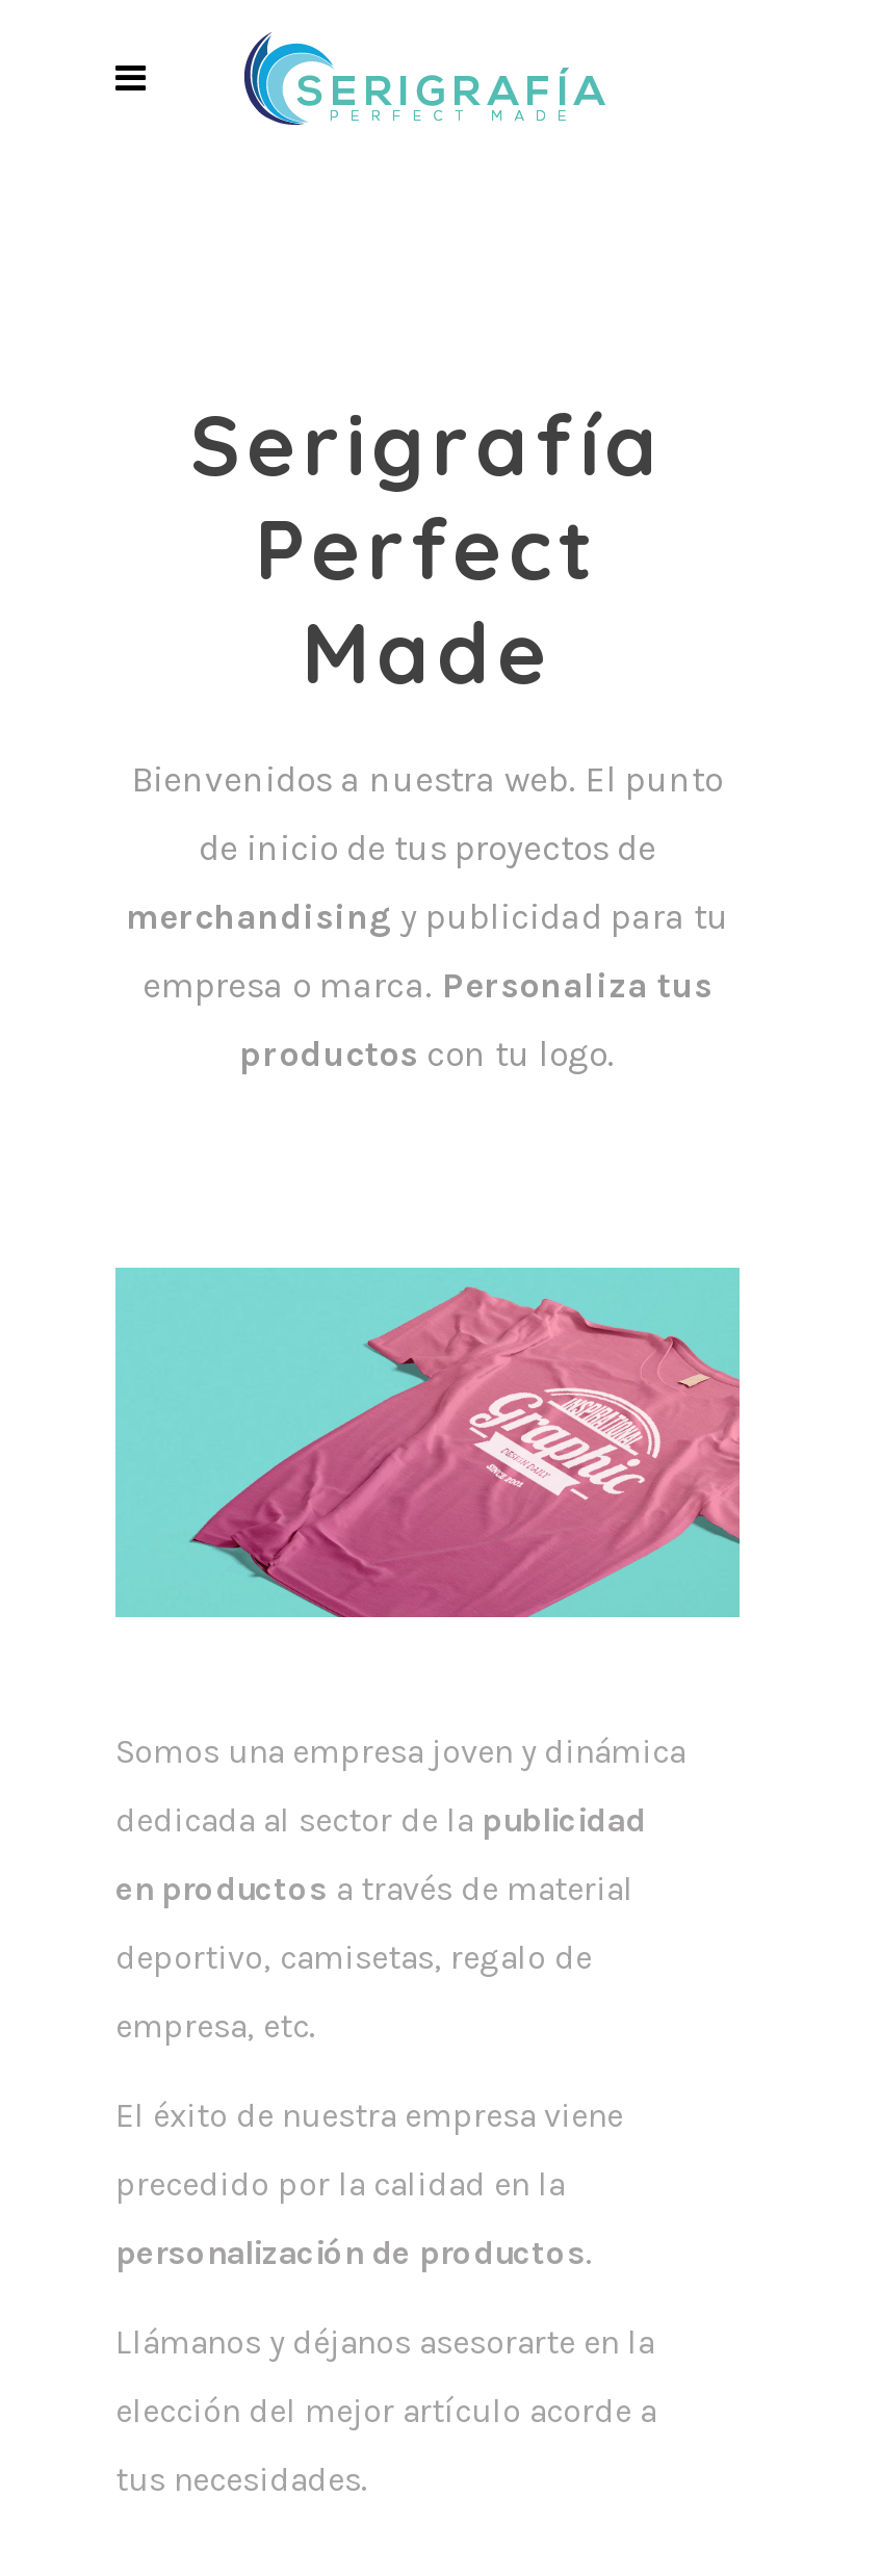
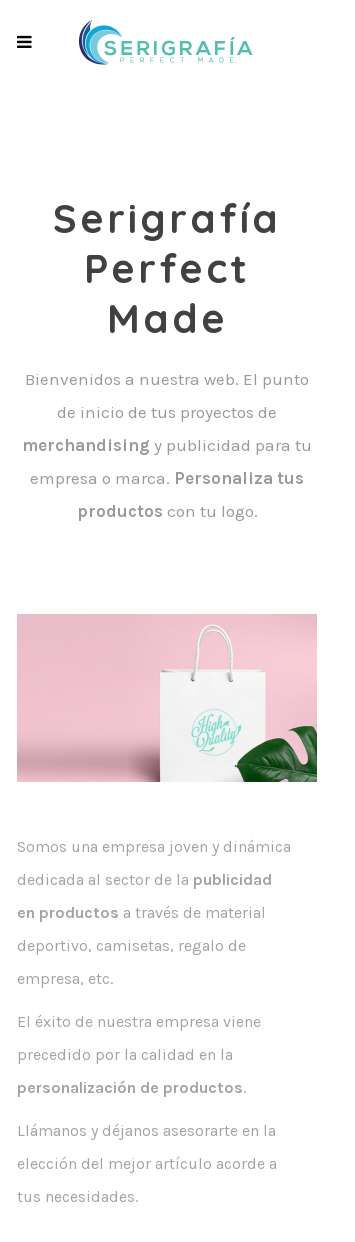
[113,1266,742,1619] [image] -> [16,614,318,783] [image]

